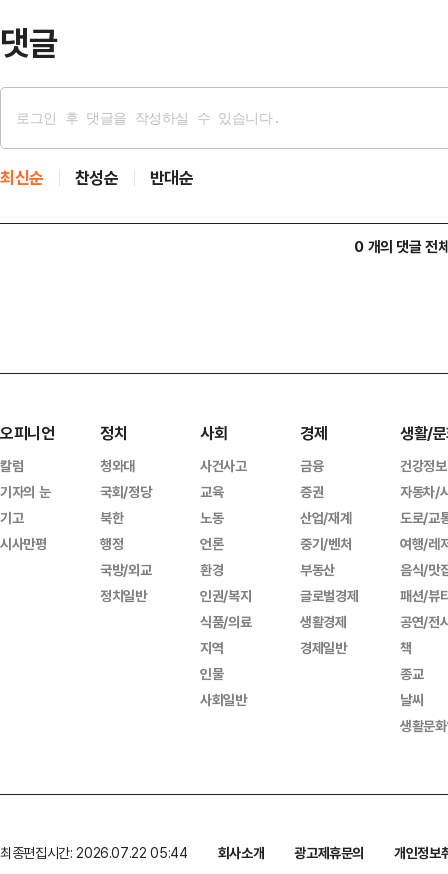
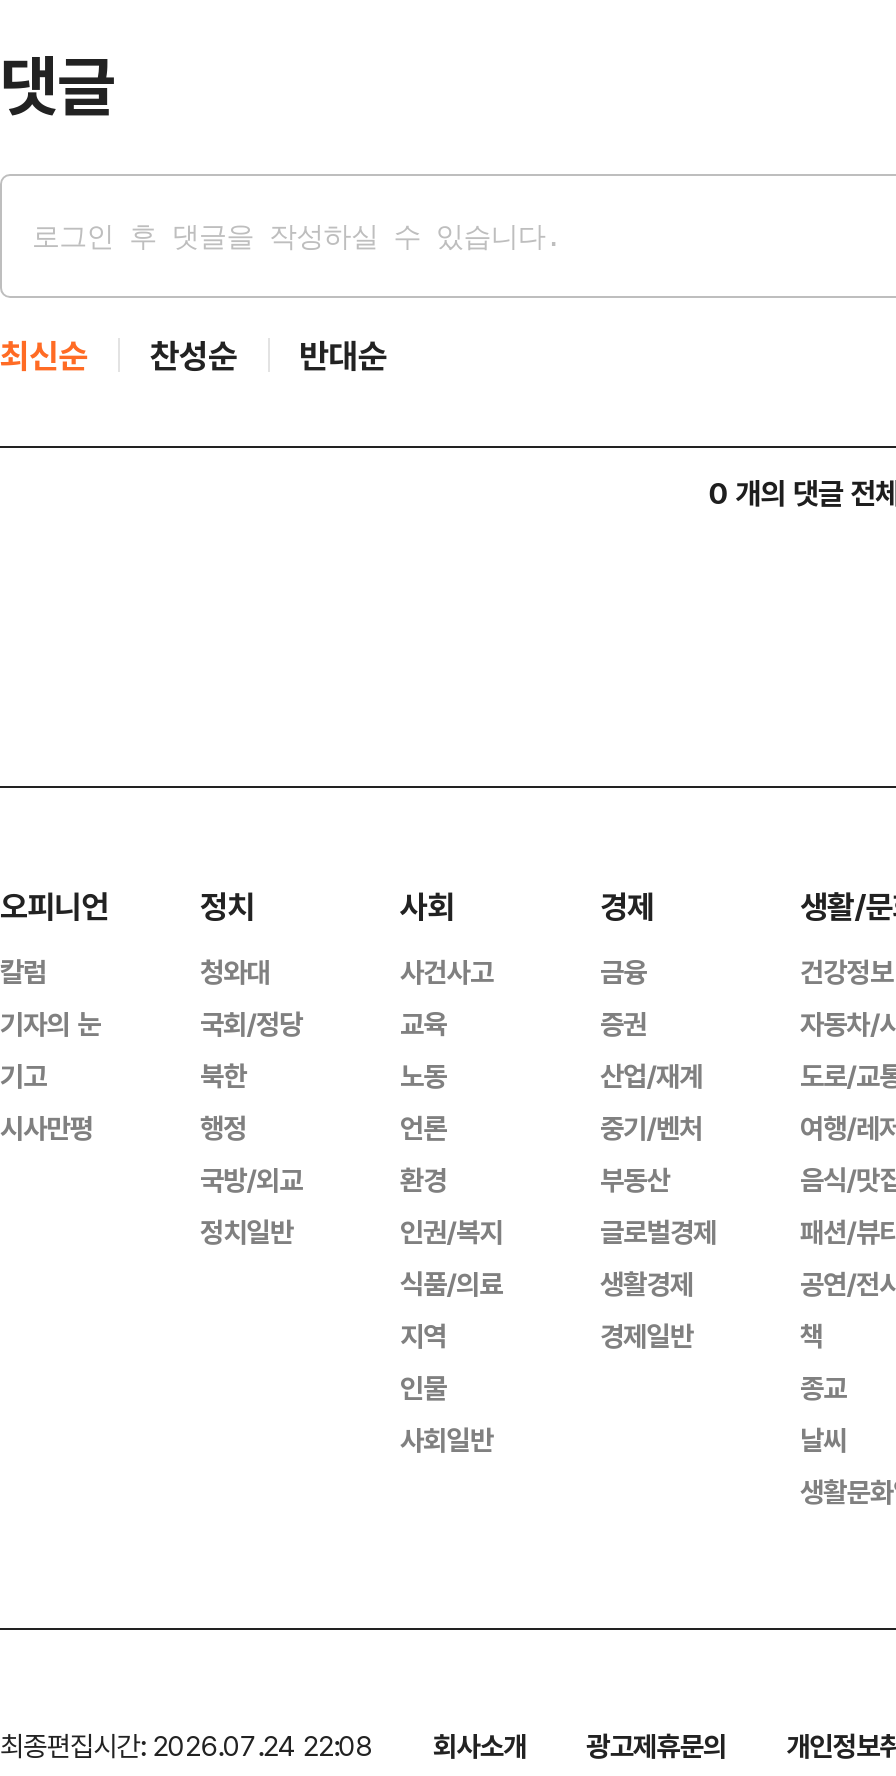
[0,843,188,862] 최종편집시간: 2026.07.22 05:44 -> [0,1726,373,1764] 최종편집시간: 2026.07.24 22:08

